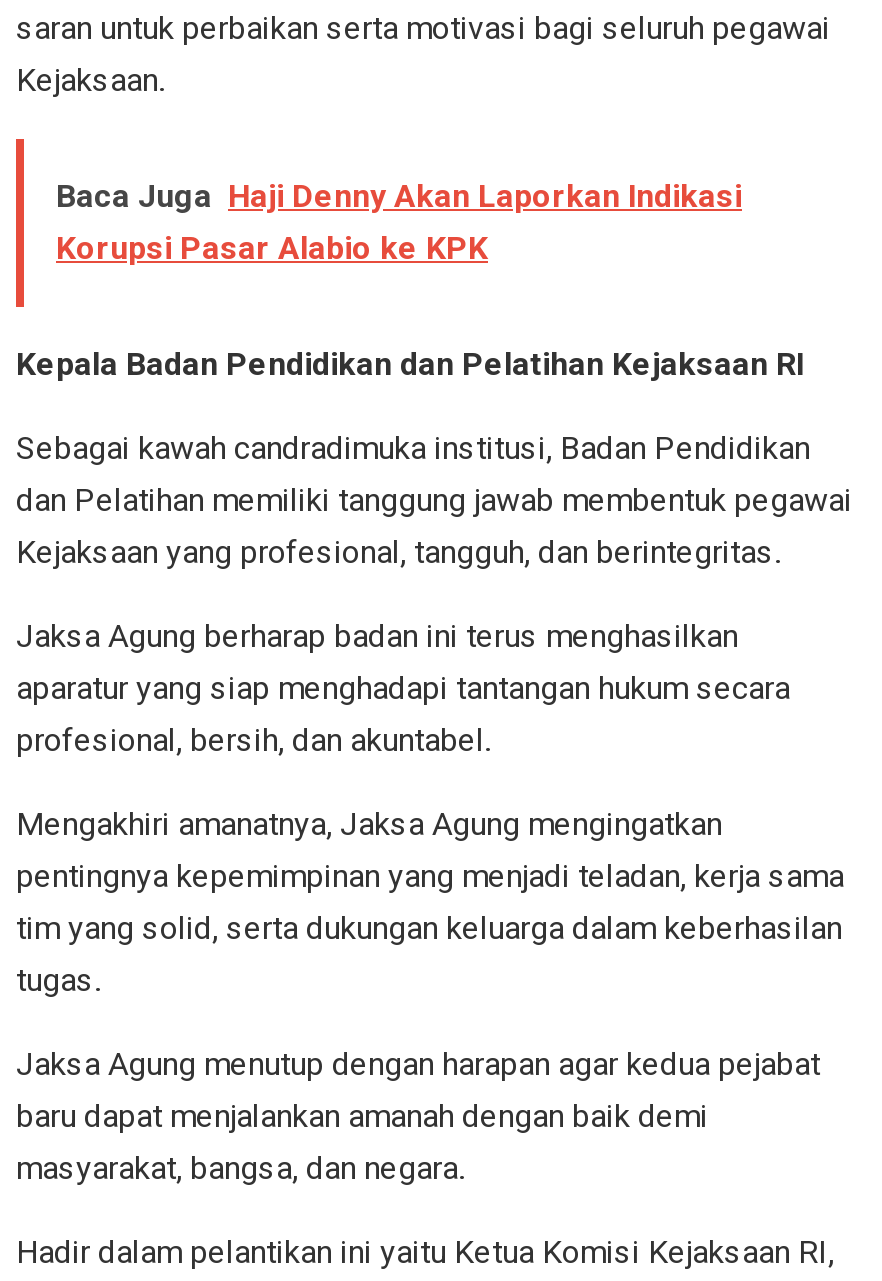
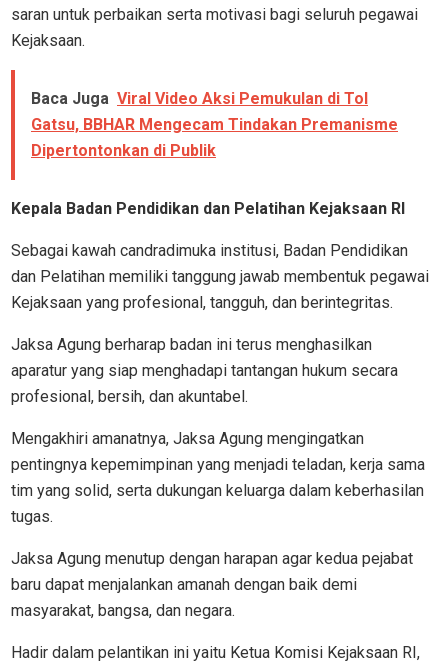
[56,178,742,268] Baca Juga Haji Denny Akan Laporkan Indikasi | Korupsi Pasar Alabio ke KPK -> [31,89,398,160] Baca Juga Viral Video Aksi Pemukulan di Tol | Gatsu, BBHAR Mengecam Tindakan Premanisme | Dipertontonkan di Publik

